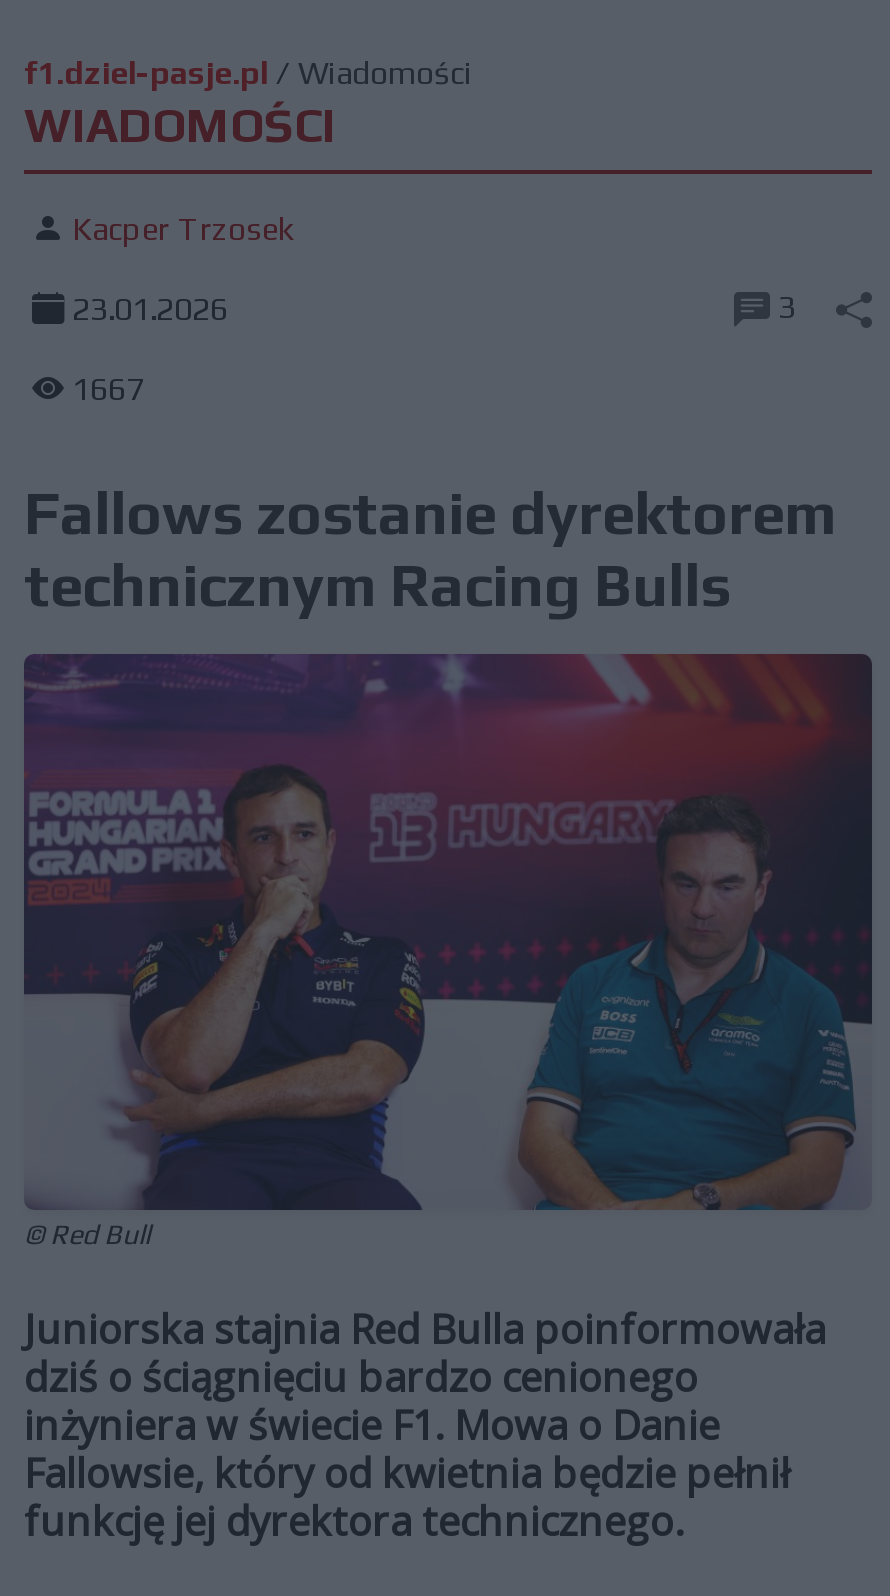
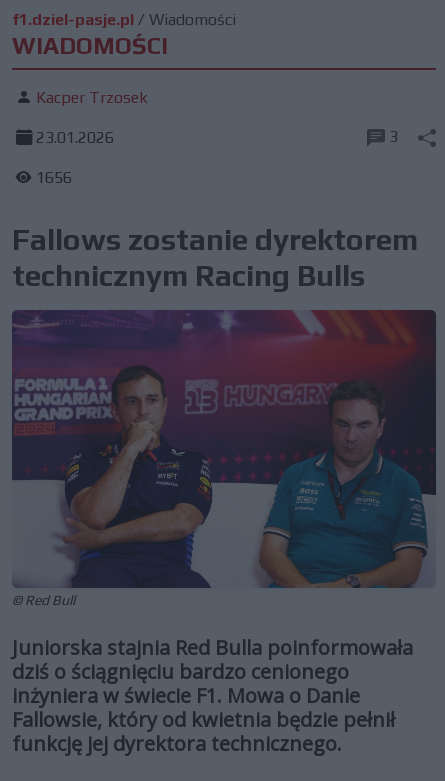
[72,370,144,408] 1667 -> [36,168,72,187] 1656

